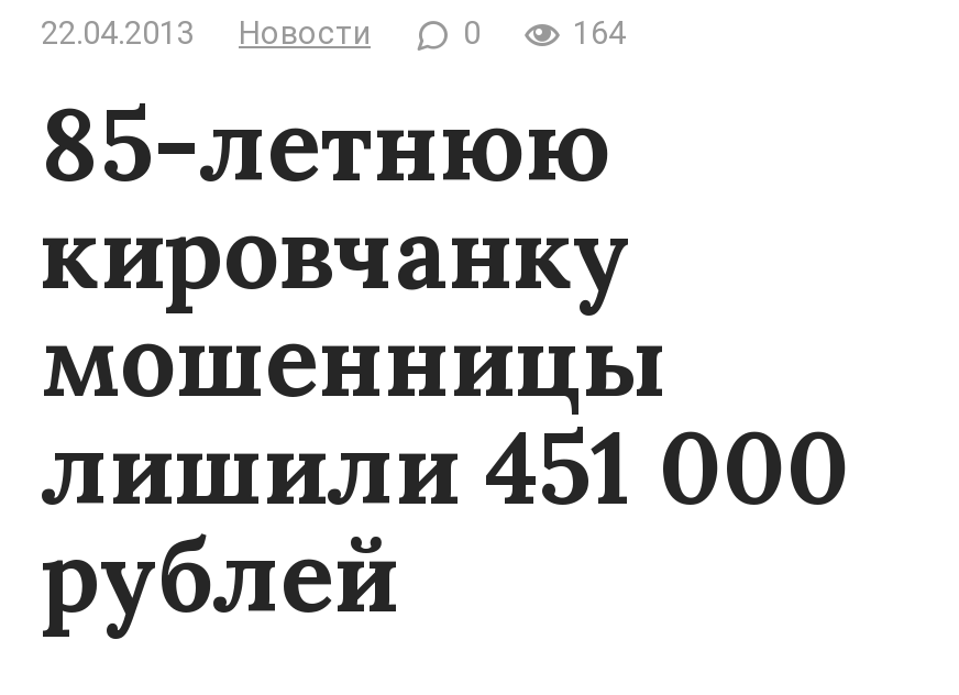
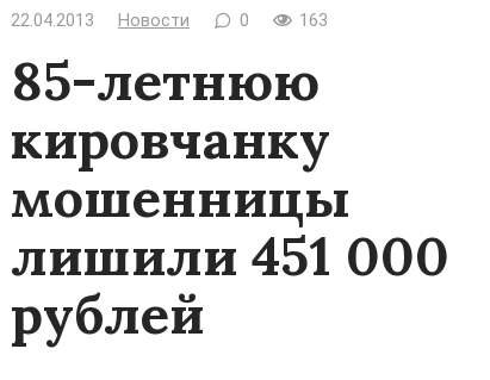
[573,16,626,53] 164 -> [299,10,328,31] 163

